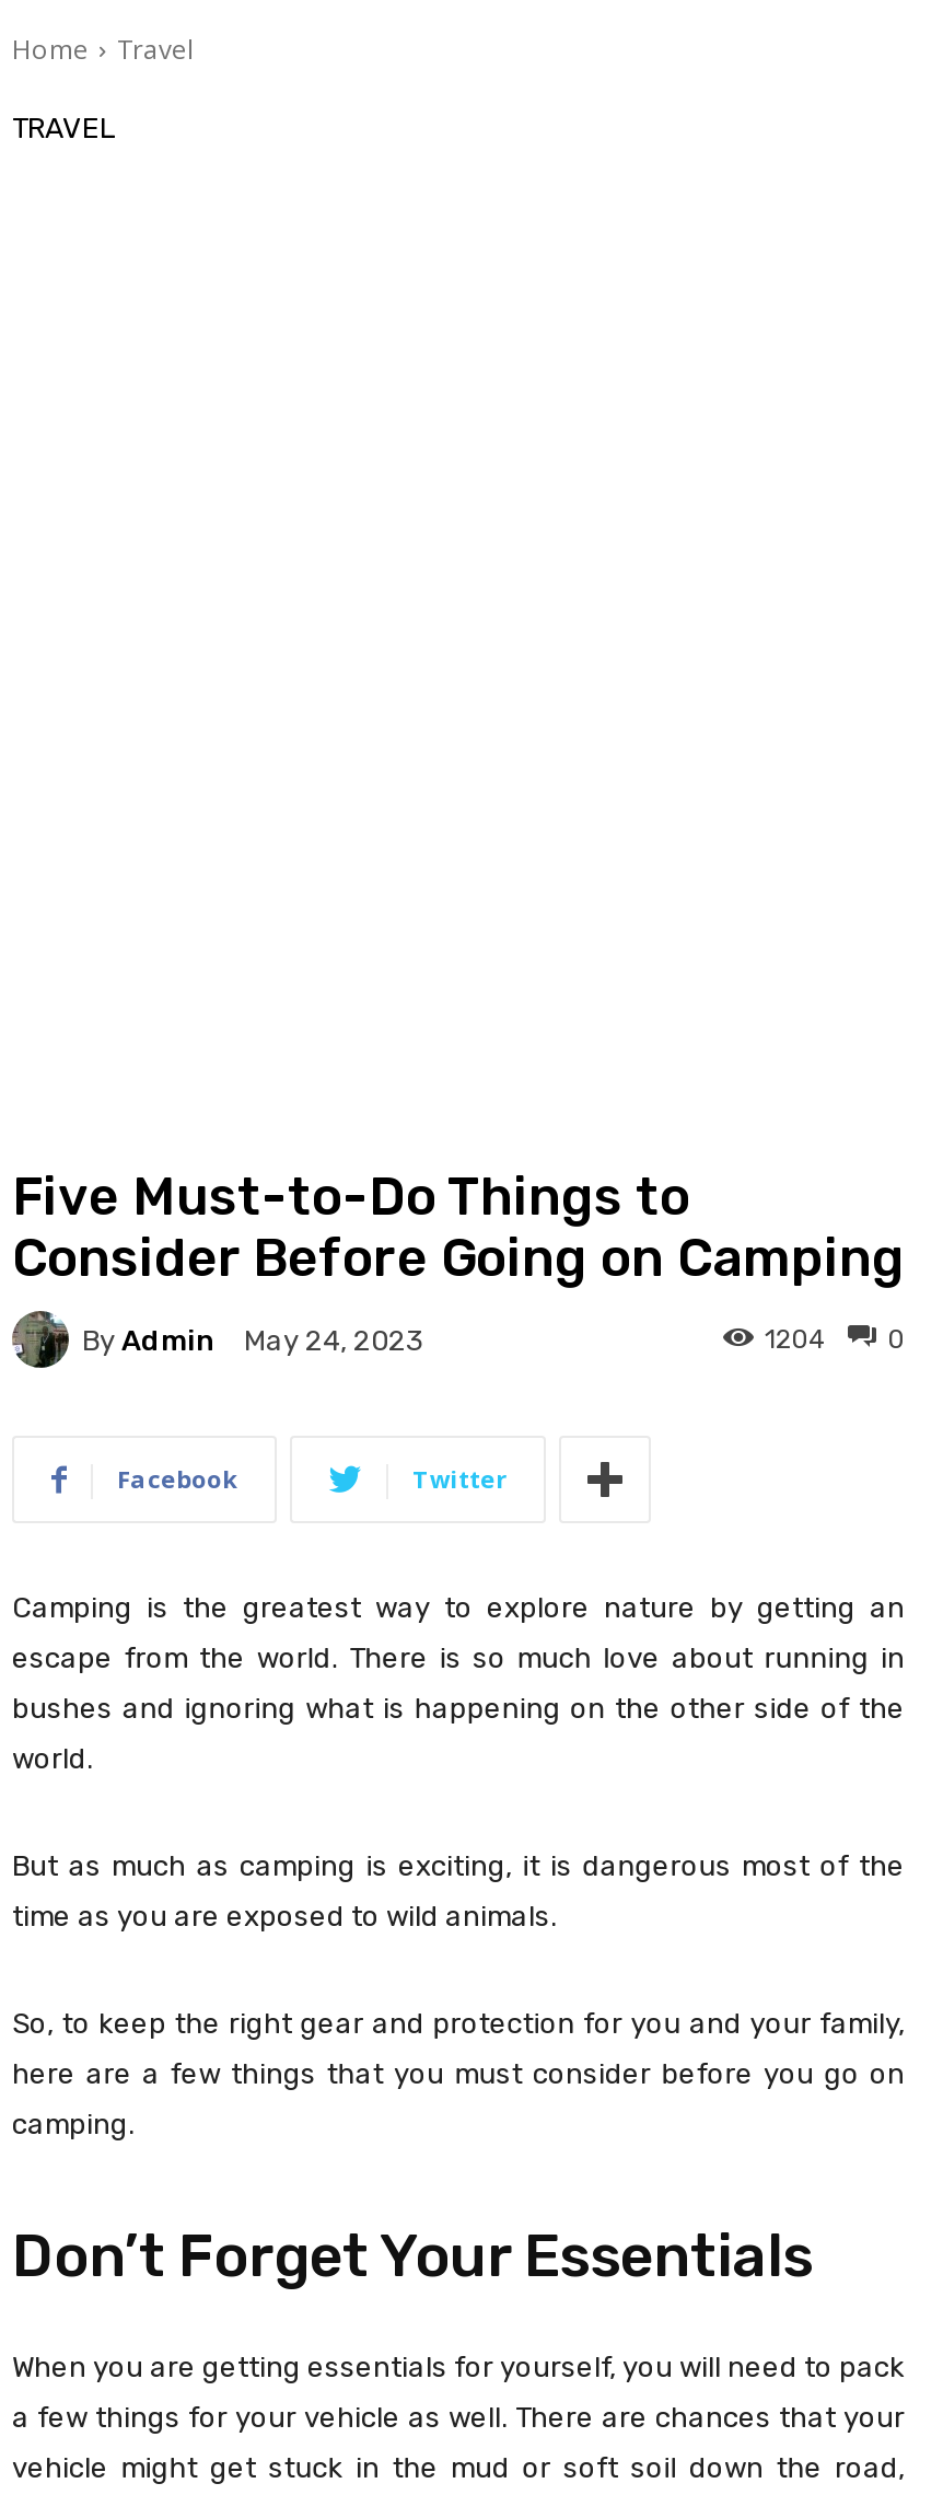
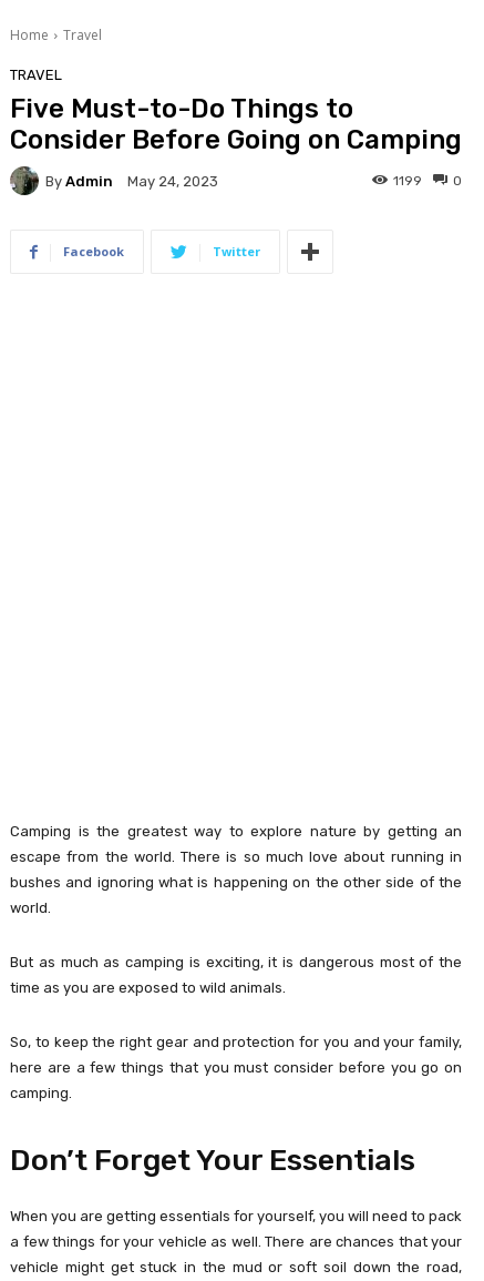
moved [12,1167,905,1356] -> [10,93,462,189]: Five Must-to-Do Things to | Consider Before Going on Camping | By Admin
moved [117,1324,905,1495] -> [63,173,462,260]: May 24, 2023 | 0 | Facebook | Twitter
[765,1324,905,1355] 1204 0 -> [393,173,462,188] 1199 0

